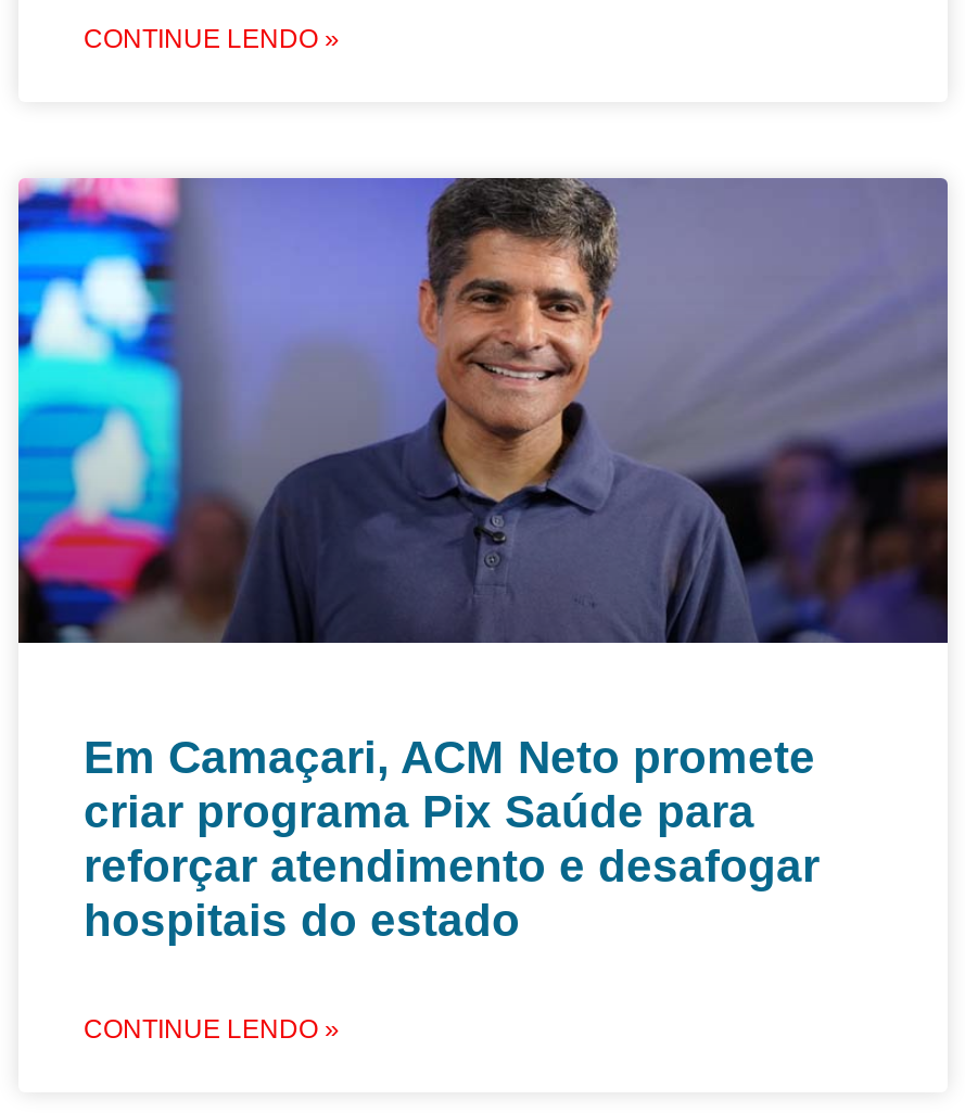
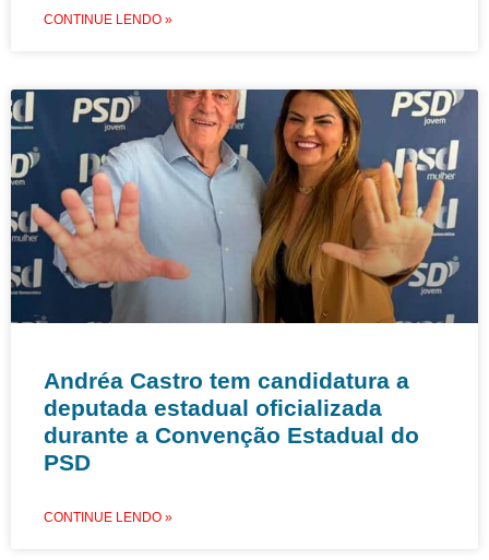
[16,177,950,943] [image] | Em Camaçari, ACM Neto promete | criar programa Pix Saúde para | reforçar atendimento e desafogar | hospitais do estado -> [10,88,478,475] [image] | Andréa Castro tem candidatura a | deputada estadual oficializada | durante a Convenção Estadual do | PSD

